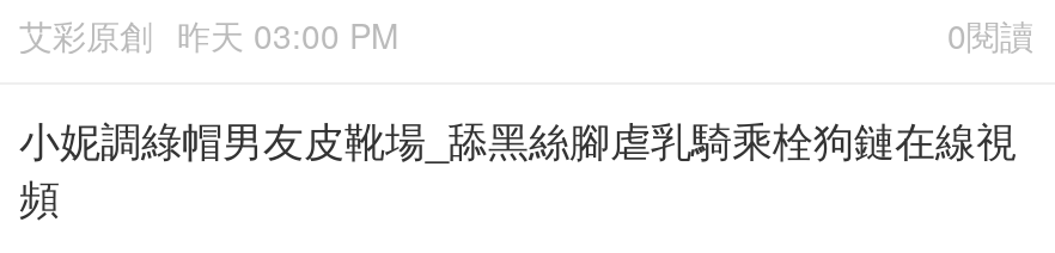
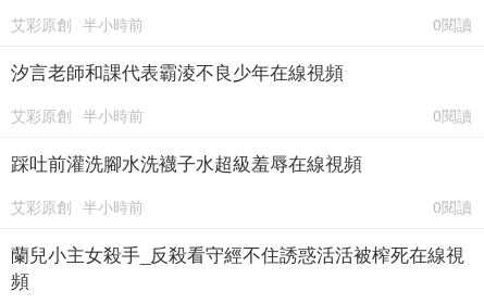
[19,11,1017,168] 艾彩原創 昨天 03:00 PM | 小妮調綠帽男友皮靴場_舔黑絲腳虐乳騎乘栓狗鏈在線視 -> [11,13,472,267] 艾彩原創 半小時前 | 汐言老師和課代表霸淩不良少年在線視頻 | 0閱讀 | 艾彩原創 半小時前 | 踩吐前灌洗腳水洗襪子水超級羞辱在線視頻 | 0閱讀 | 艾彩原創 半小時前 | 蘭兒小主女殺手_反殺看守經不住誘惑活活被榨死在線視

